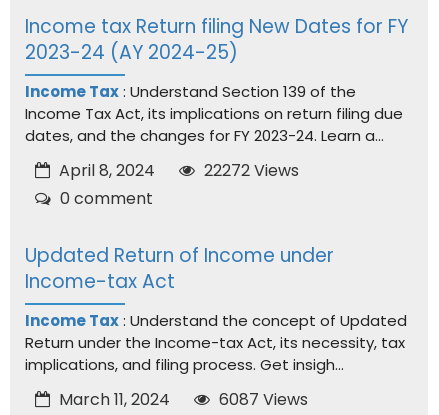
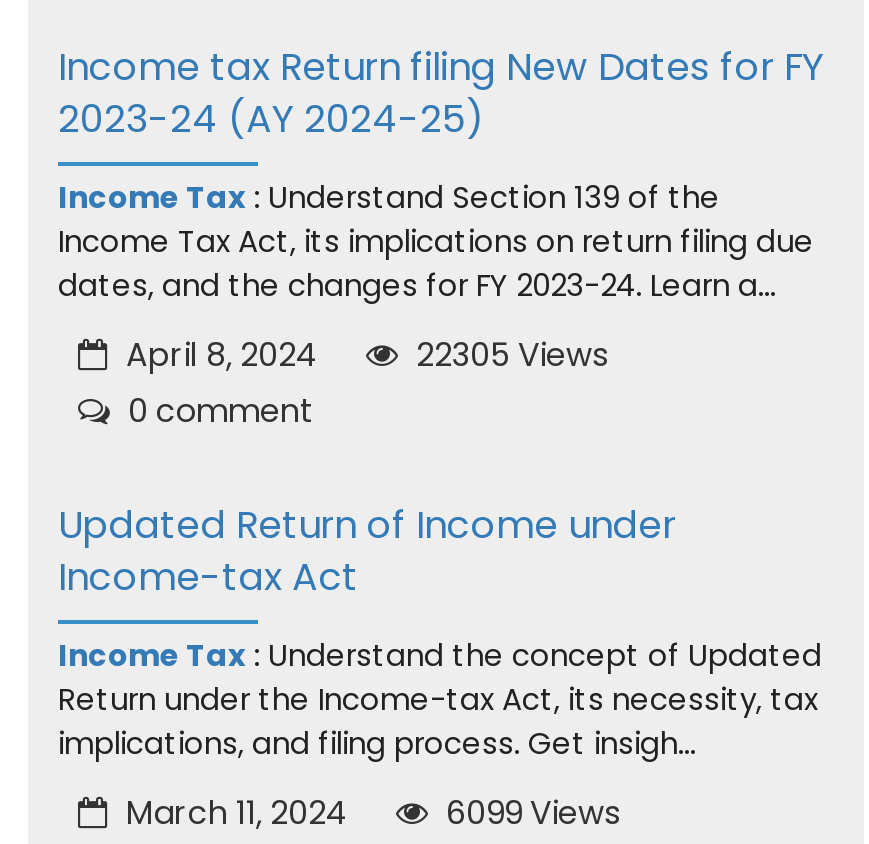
[55,159,299,182] April 8, 2024 22272 Views -> [118,332,608,378] April 8, 2024 22305 Views
[55,388,308,411] March 11, 2024 6087 Views -> [118,790,620,836] March 11, 2024 6099 Views

